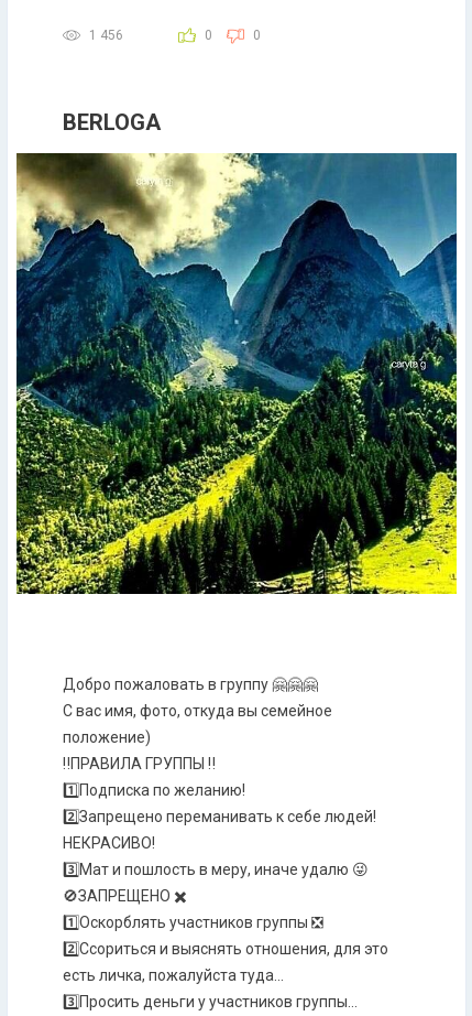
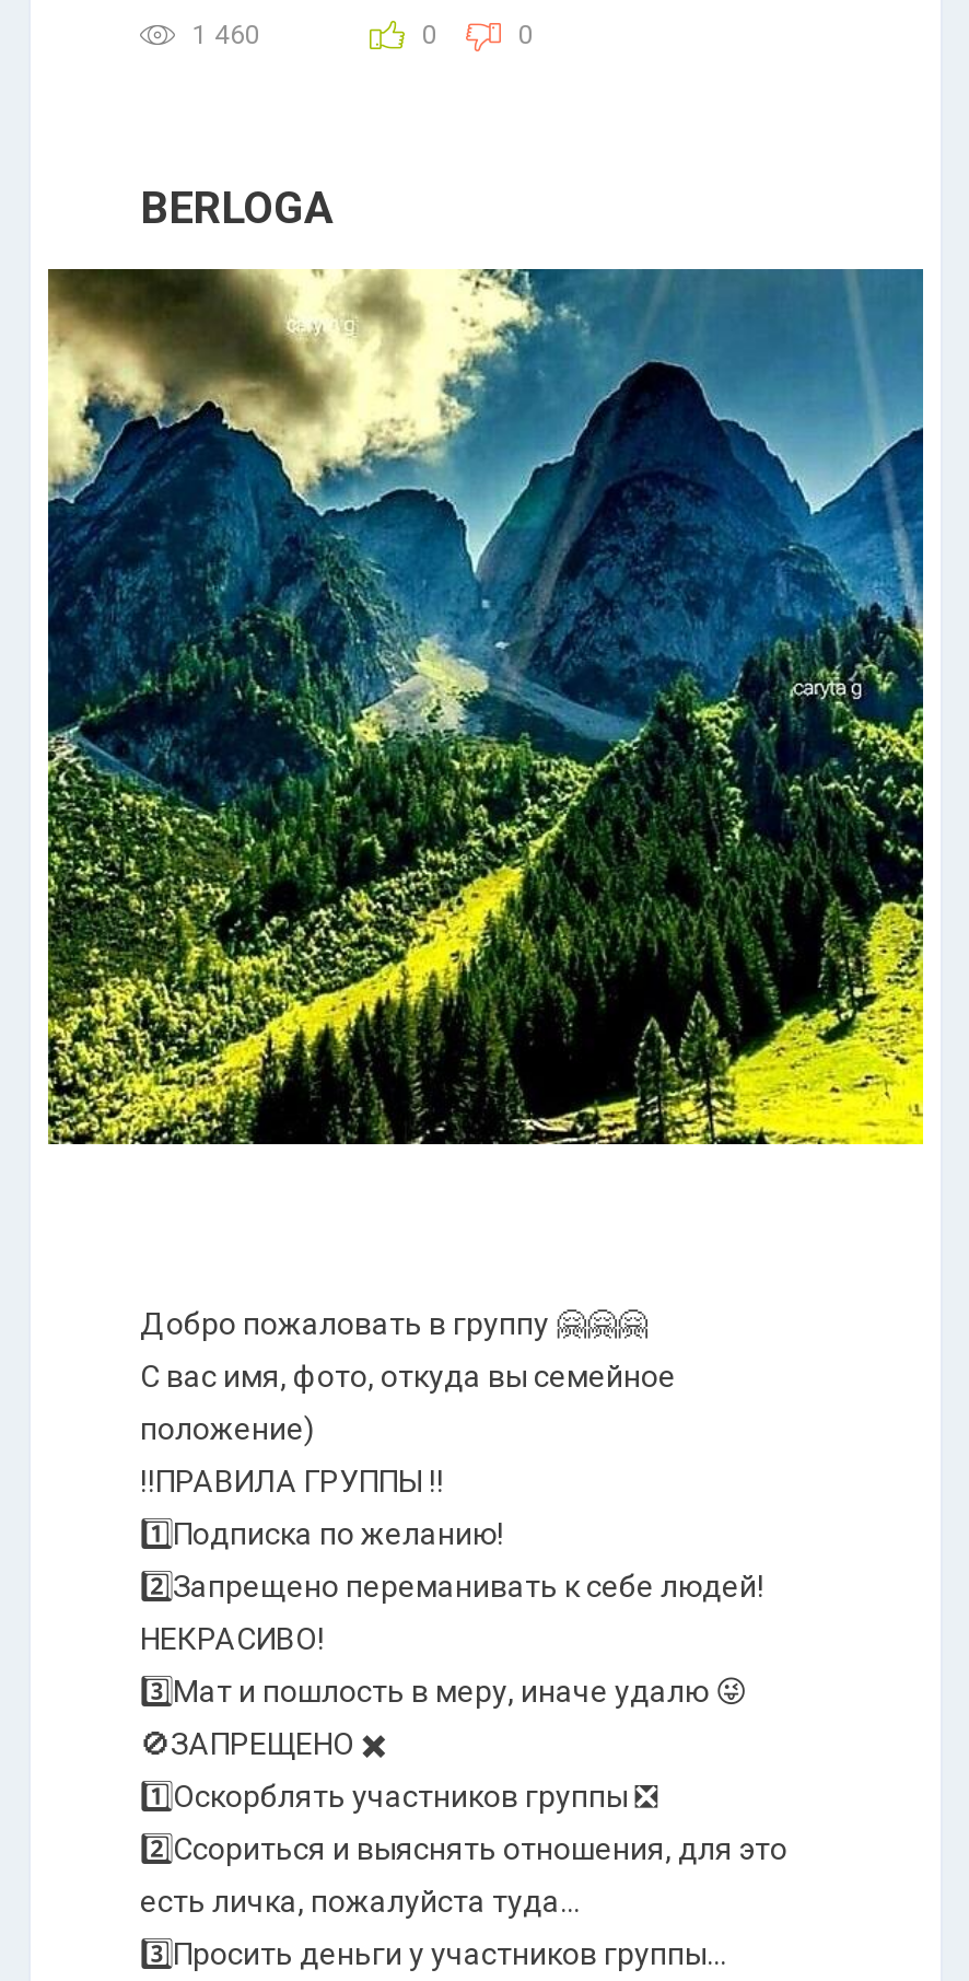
[89,28,123,43] 1 456 -> [192,20,260,50] 1 460

